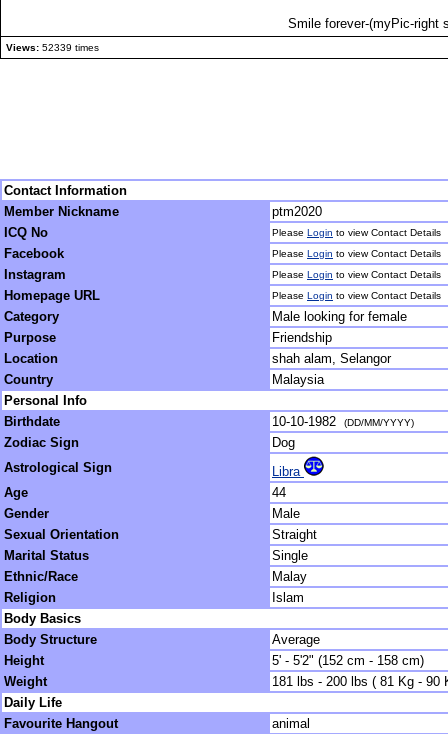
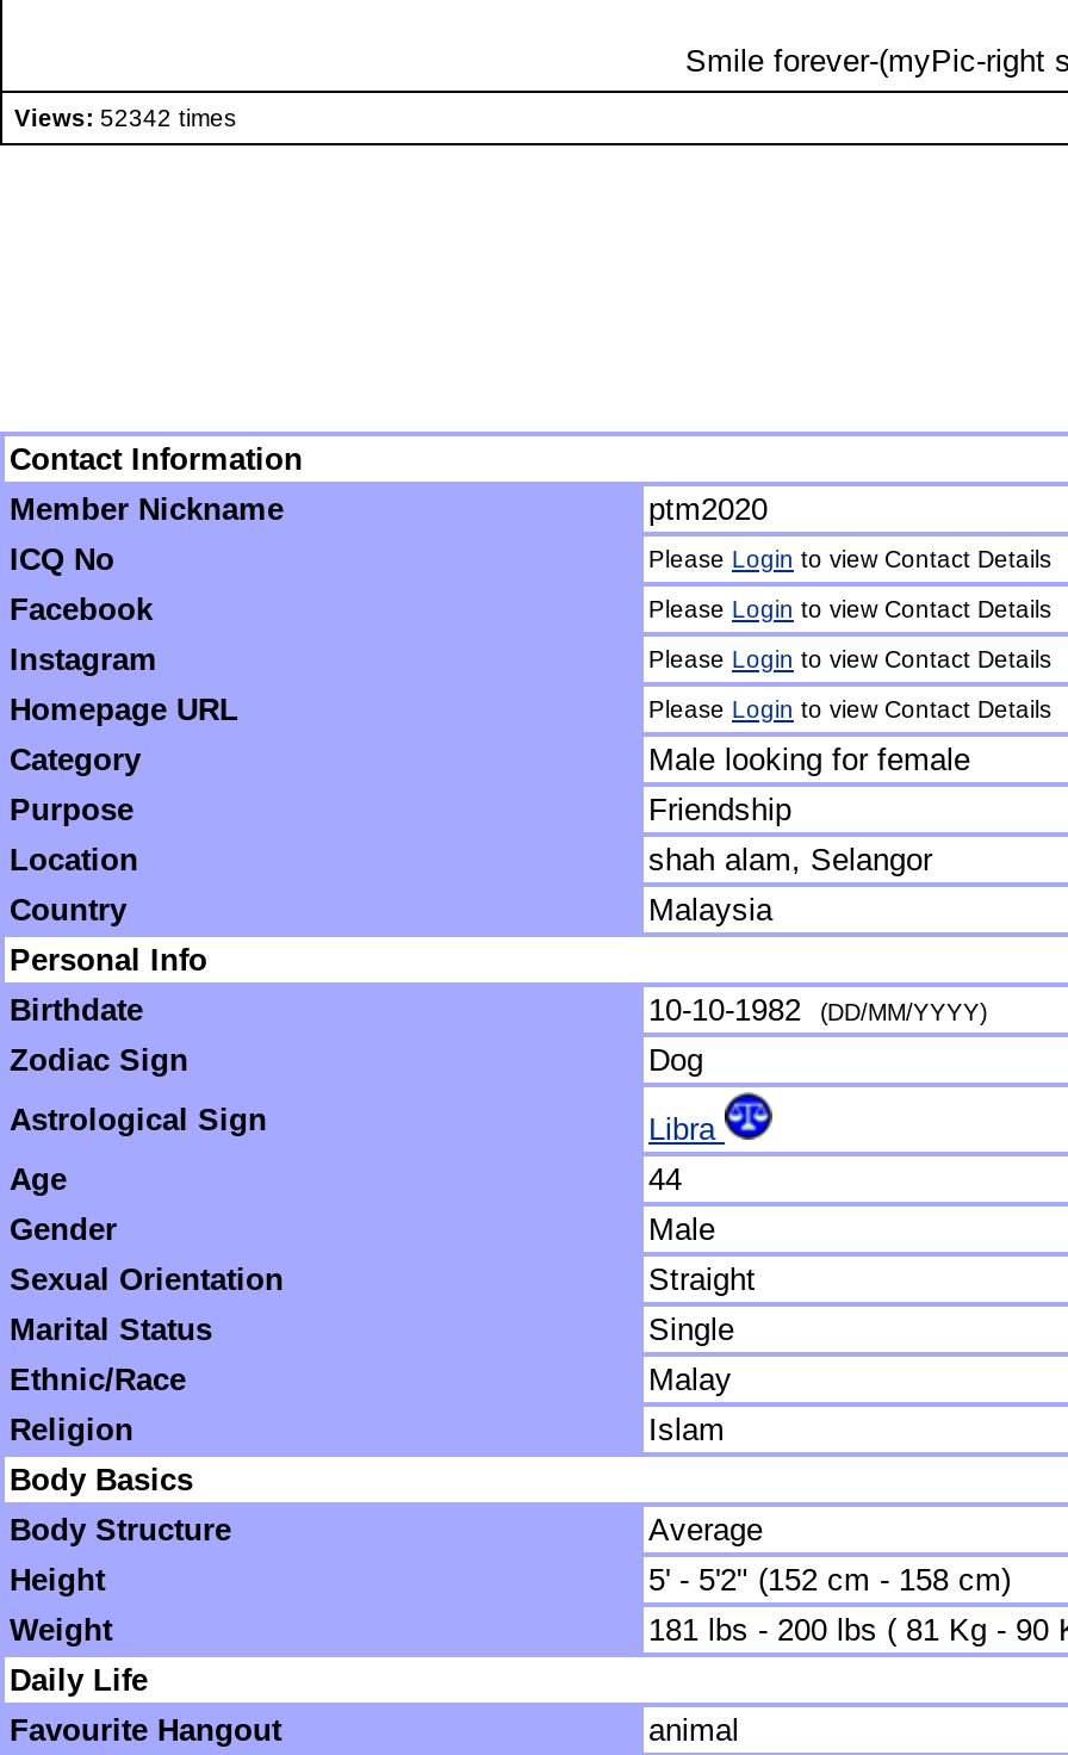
[6,42,99,53] Views: 52339 times -> [14,105,236,131] Views: 52342 times

